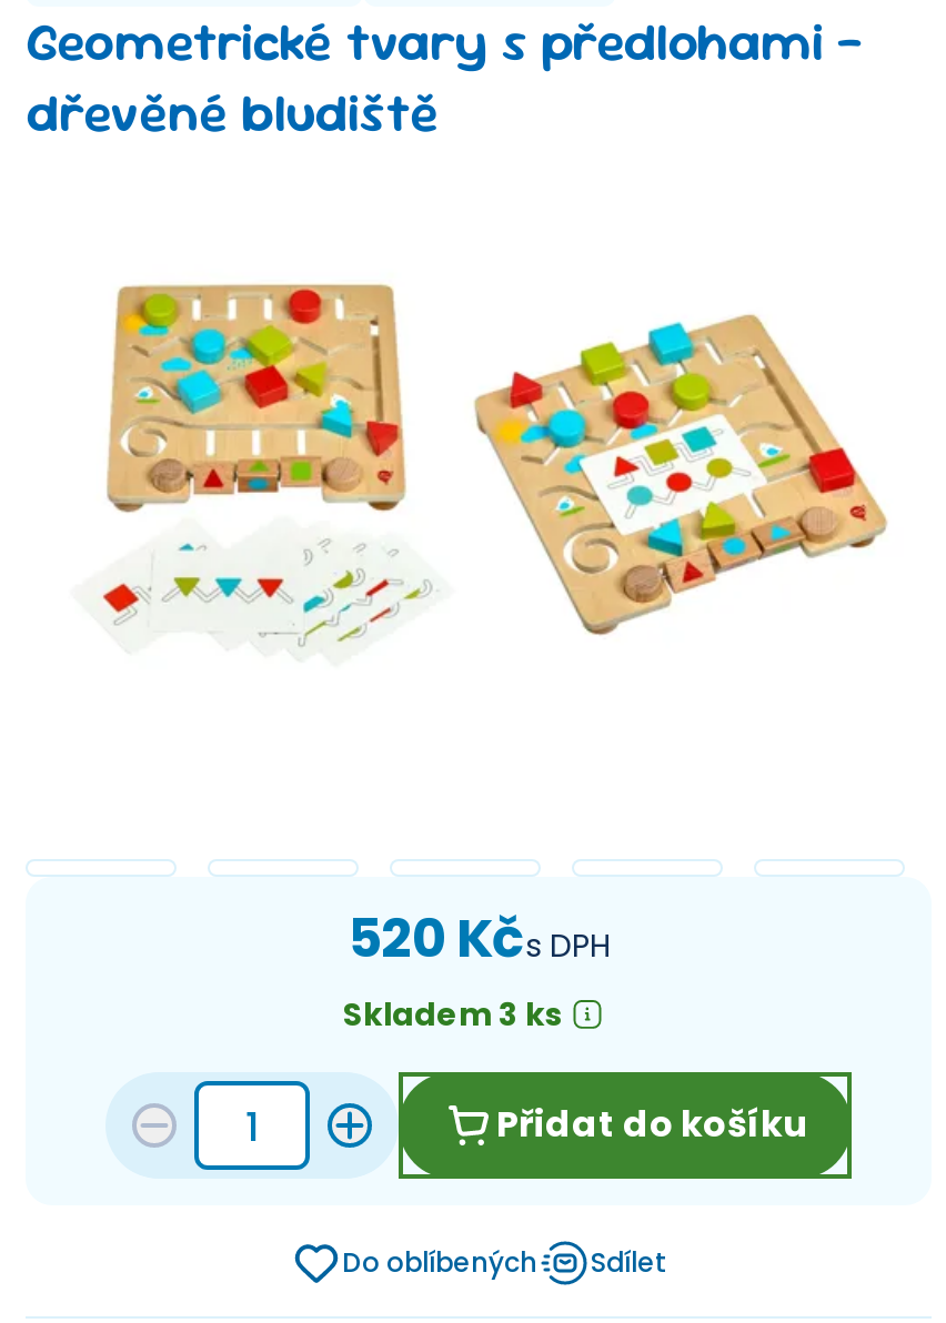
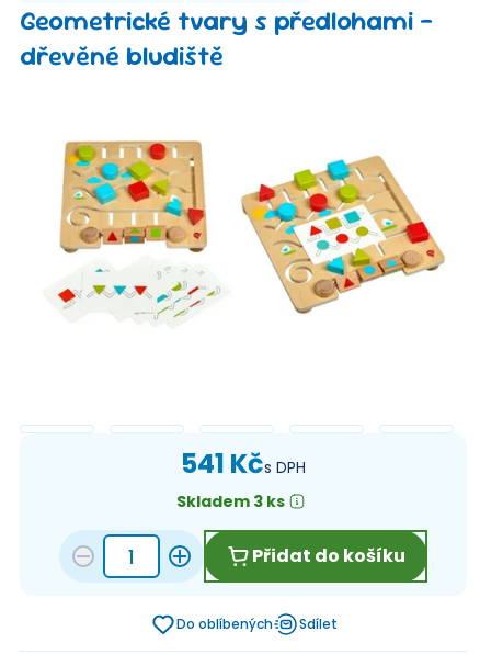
[348,901,610,974] 520 Kčs DPH -> [181,446,306,482] 541 Kčs DPH

